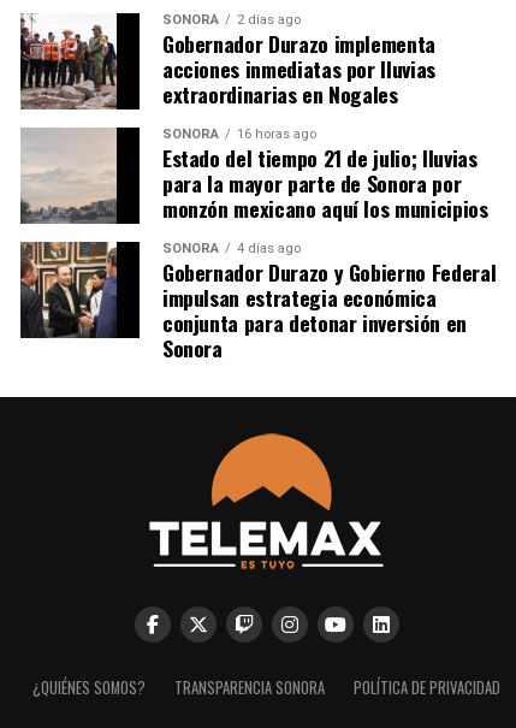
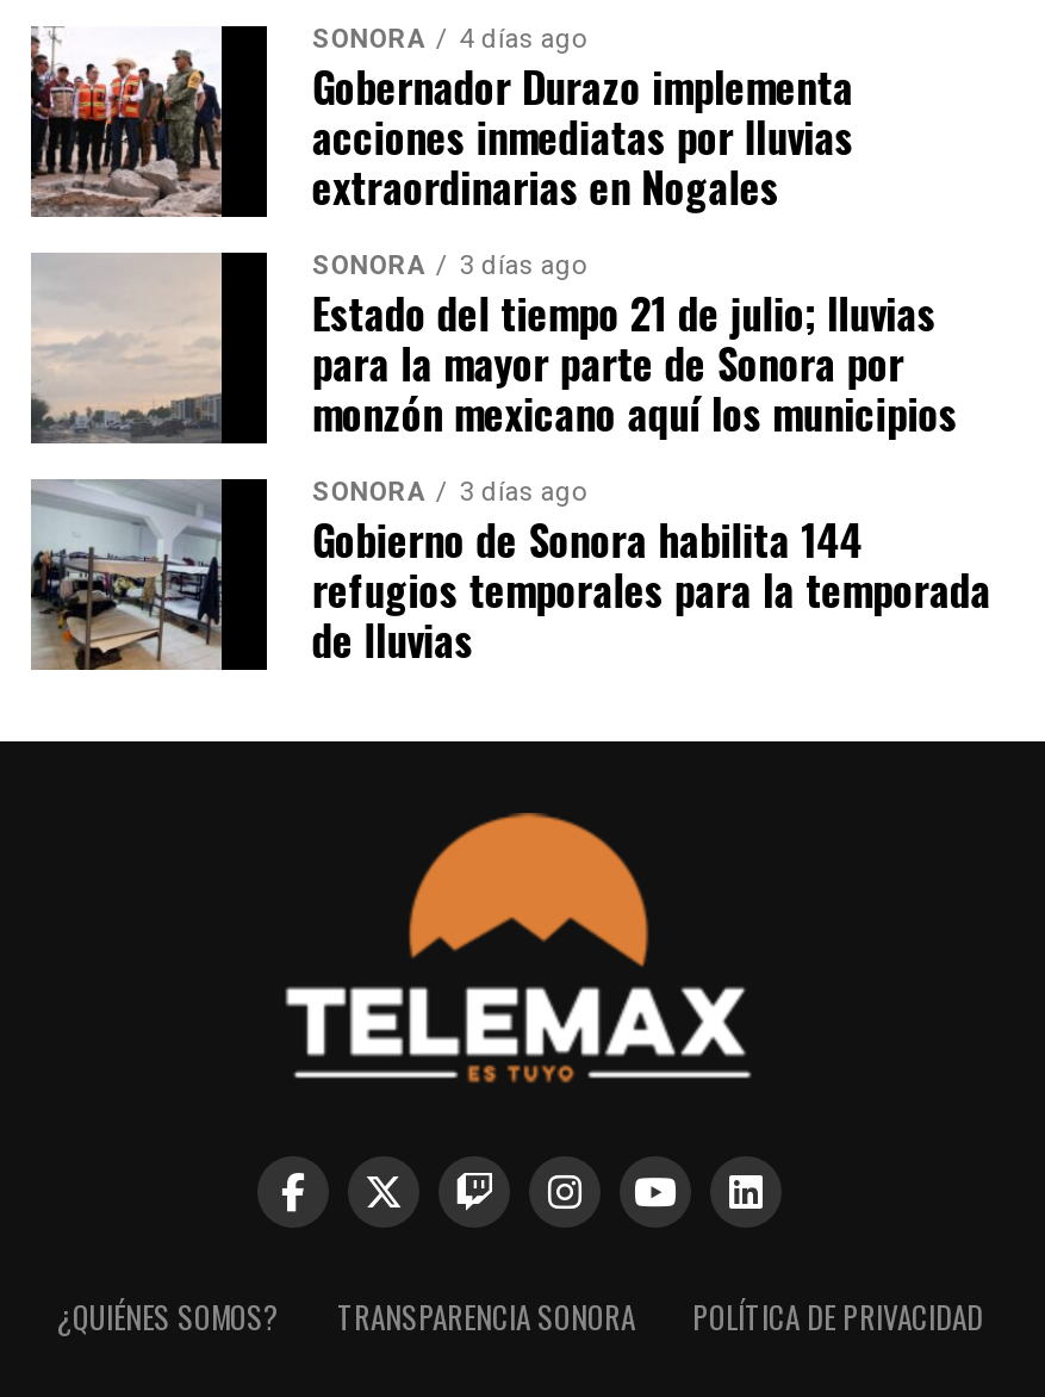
[162,12,301,27] SONORA 2 días ago -> [312,23,586,54] SONORA 4 días ago
[162,126,316,142] SONORA 16 horas ago -> [312,250,586,281] SONORA 3 días ago
[20,240,496,363] [image] | 4 días ago | Gobernador Durazo y Gobierno Federal | impulsan estrategia económica | conjunta para detonar inversión en | Sonora -> [31,476,991,672] [image] | 3 días ago | Gobierno de Sonora habilita 144 | refugios temporales para la temporada | de lluvias

